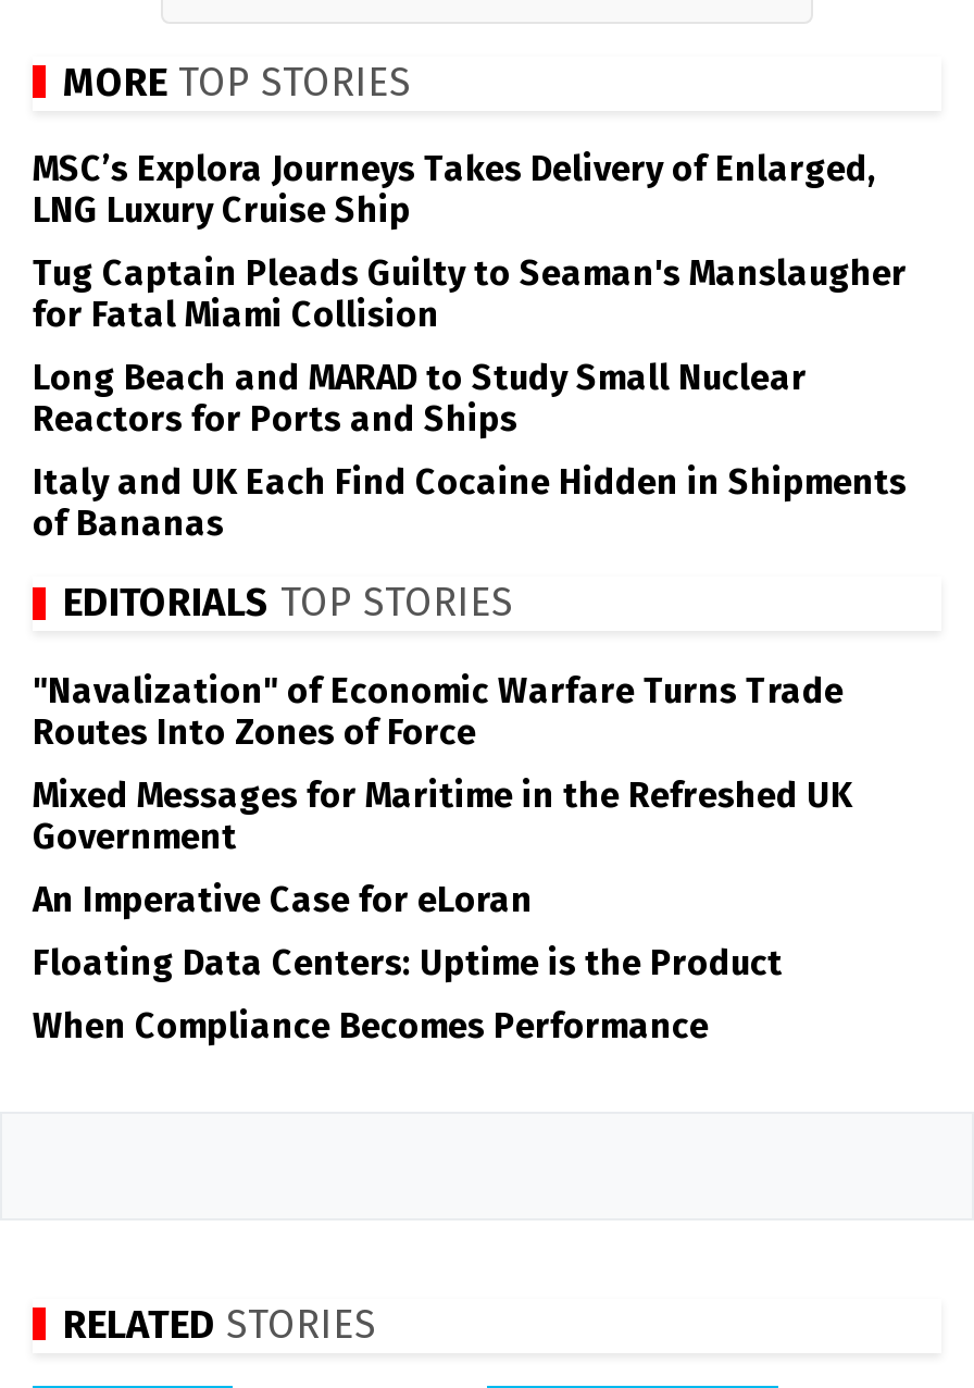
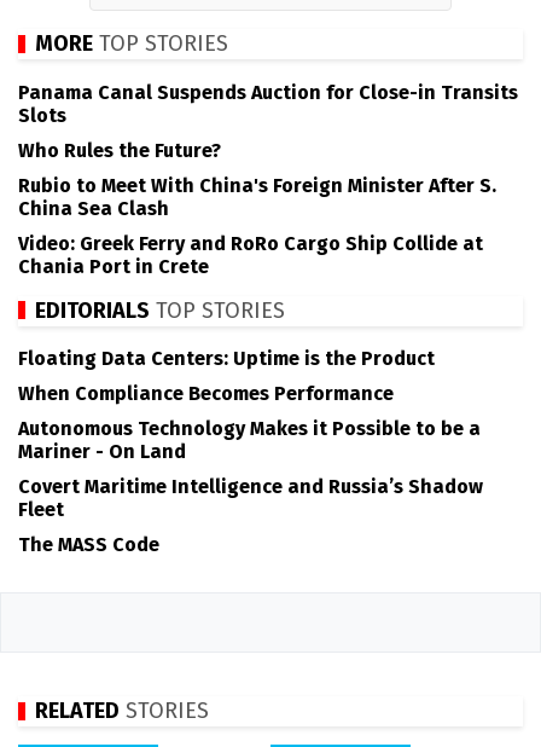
[33,149,876,231] MSC’s Explora Journeys Takes Delivery of Enlarged, | LNG Luxury Cruise Ship -> [18,81,518,127] Panama Canal Suspends Auction for Close-in Transits | Slots
[33,253,907,336] Tug Captain Pleads Guilty to Seaman's Manslaugher | for Fatal Miami Collision -> [18,139,221,162] Who Rules the Future?
[33,358,807,440] Long Beach and MARAD to Study Small Nuclear | Reactors for Ports and Ships -> [18,174,496,220] Rubio to Meet With China's Foreign Minister After S. | China Sea Clash
[33,462,907,545] Italy and UK Each Find Cocaine Hidden in Shipments | of Bananas -> [18,232,483,278] Video: Greek Ferry and RoRo Cargo Ship Collide at | Chania Port in Crete
[33,670,852,920] "Navalization" of Economic Warfare Turns Trade | Routes Into Zones of Force | Mixed Messages for Maritime in the Refreshed UK | Government | An Imperative Case for eLoran -> none
moved [33,942,783,1046] -> [18,347,435,405]: Floating Data Centers: Uptime is the Product | When Compliance Becomes Performance
none -> [18,417,483,557] Autonomous Technology Makes it Possible to be a | Mariner - On Land | Covert Maritime Intelligence and Russia’s Shadow | Fleet | The MASS Code

